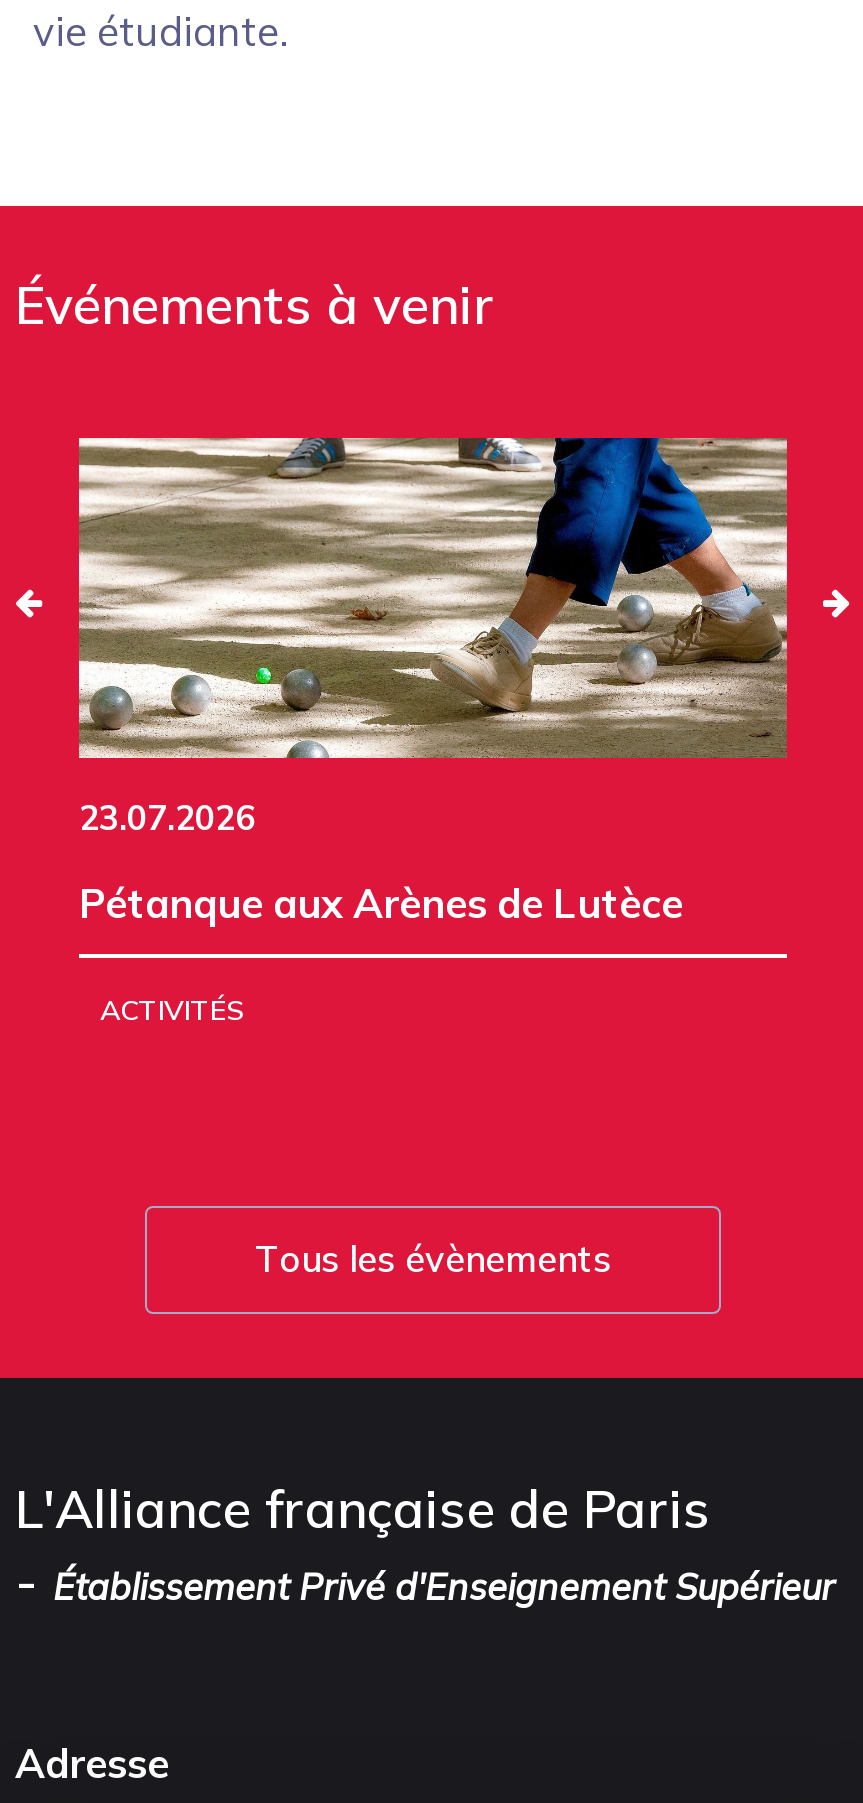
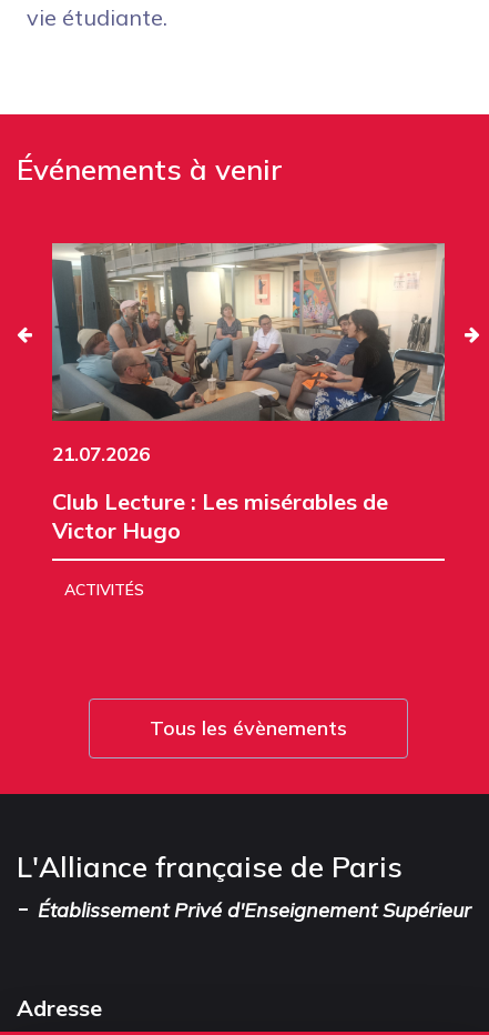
[77,436,789,838] [image] | 23.07.2026 -> [51,242,446,465] [image] | 21.07.2026
[79,878,683,928] Pétanque aux Arènes de Lutèce -> [52,487,388,544] Club Lecture : Les misérables de | Victor Hugo

